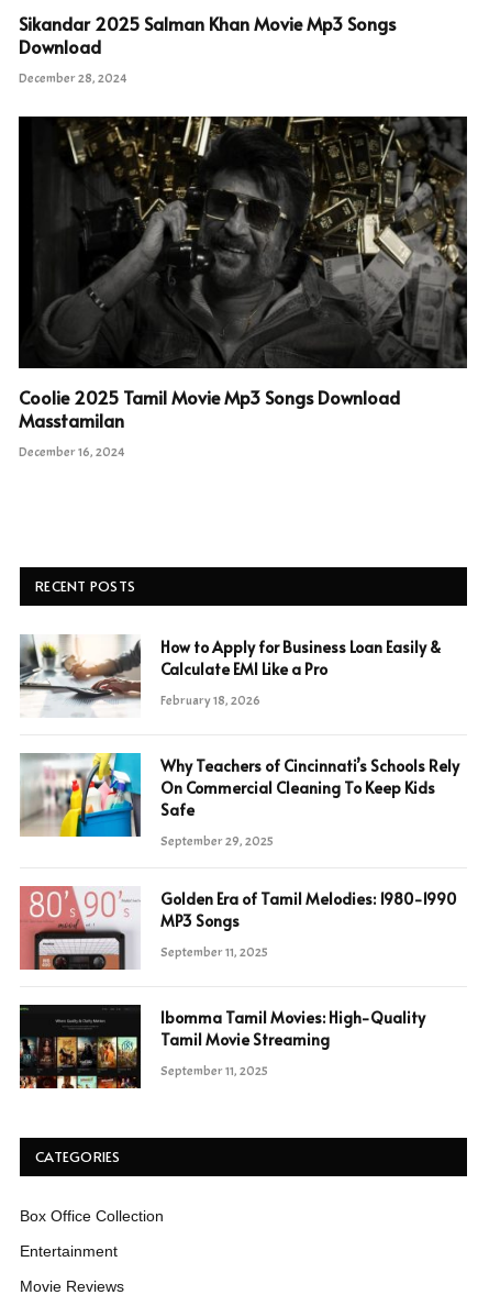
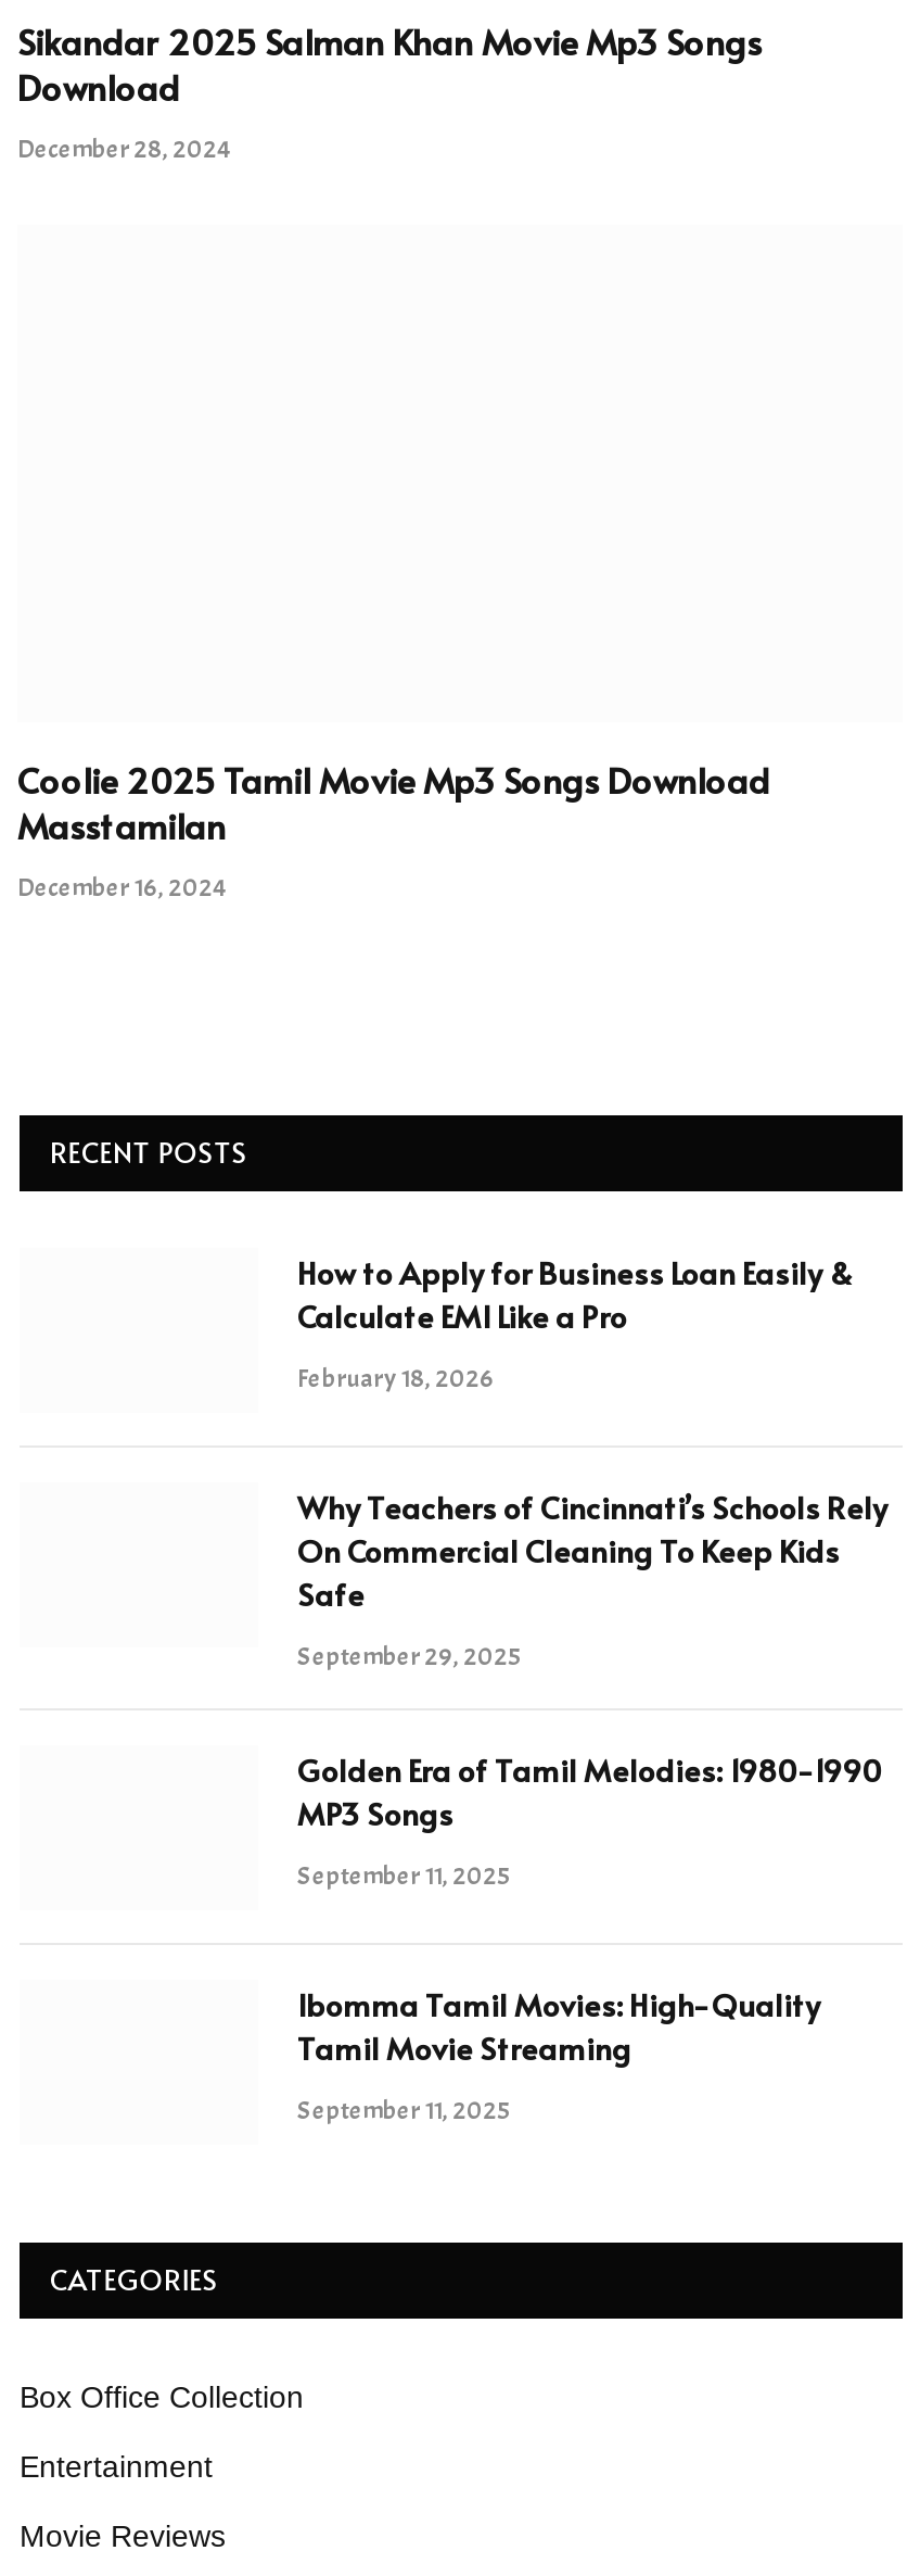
[18,115,468,369] [image] -> none
[19,634,142,718] [image] -> none
[19,752,142,838] [image] -> none
[19,885,141,971] [image] -> none
[19,1004,142,1089] [image] -> none

